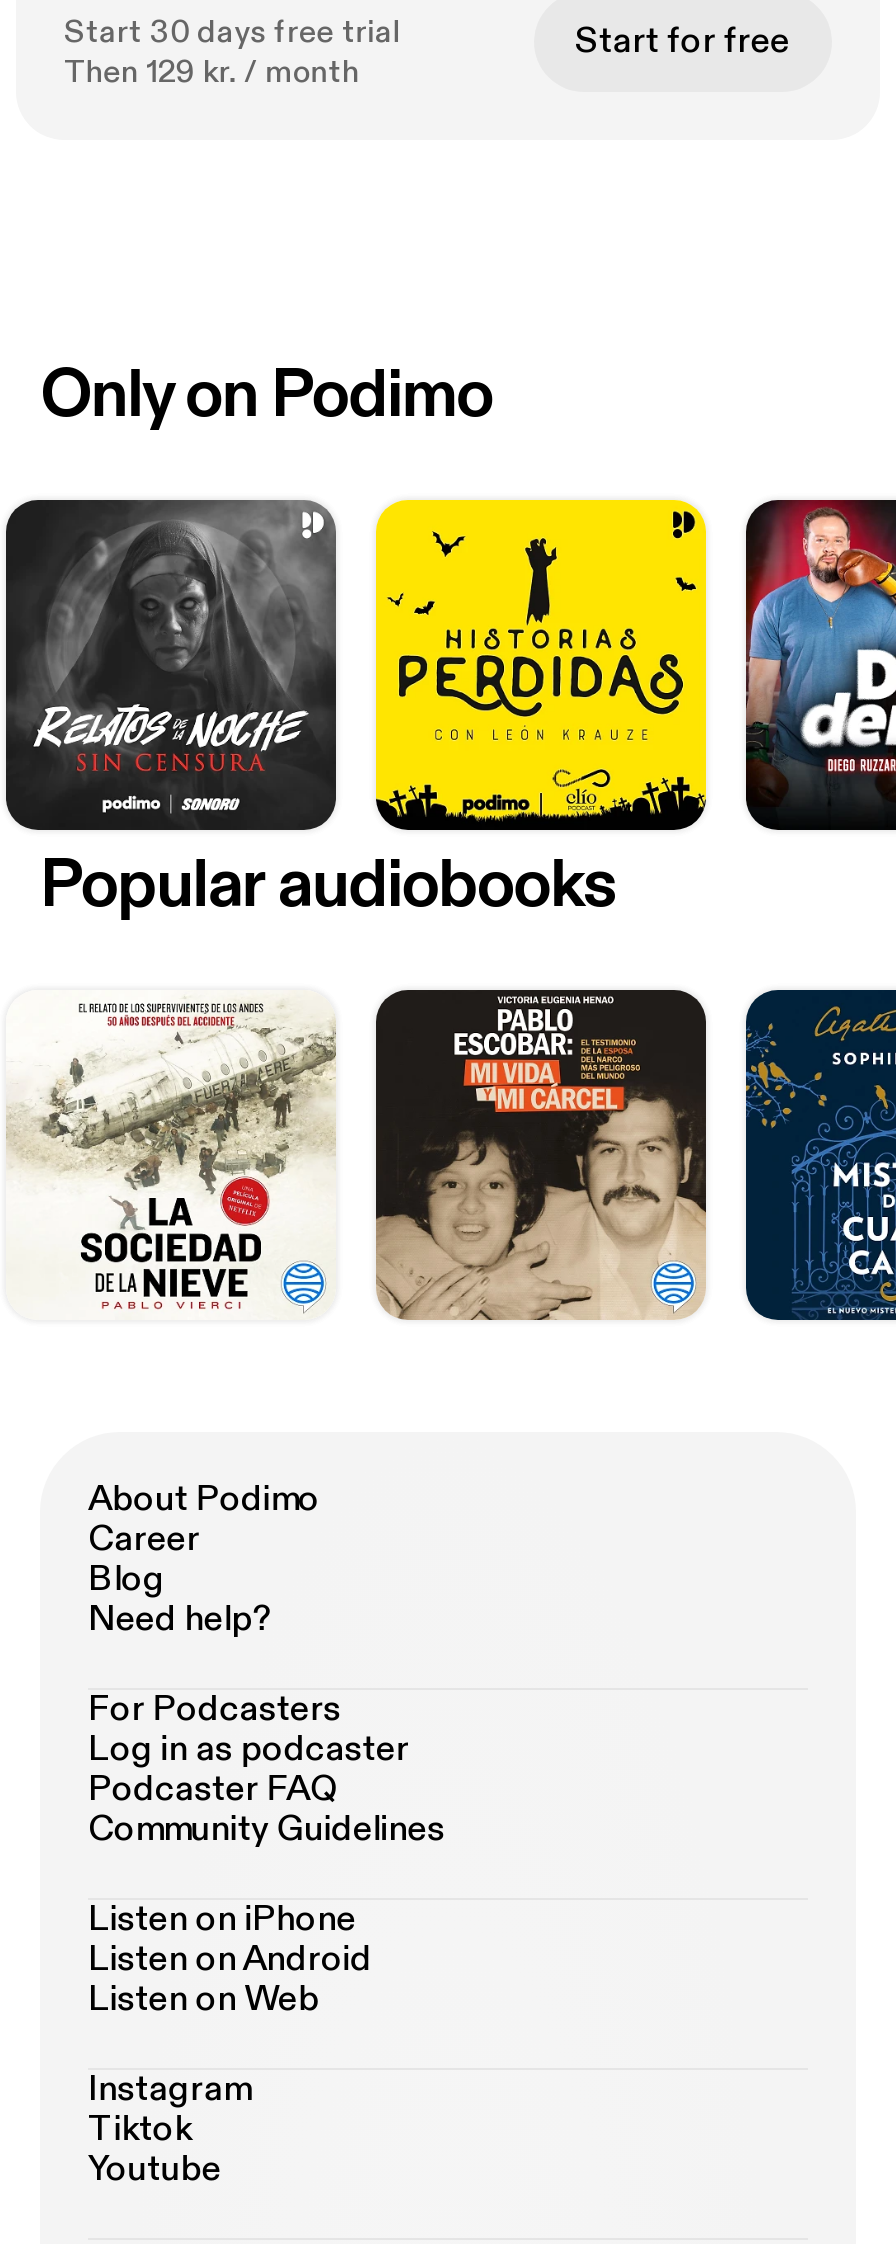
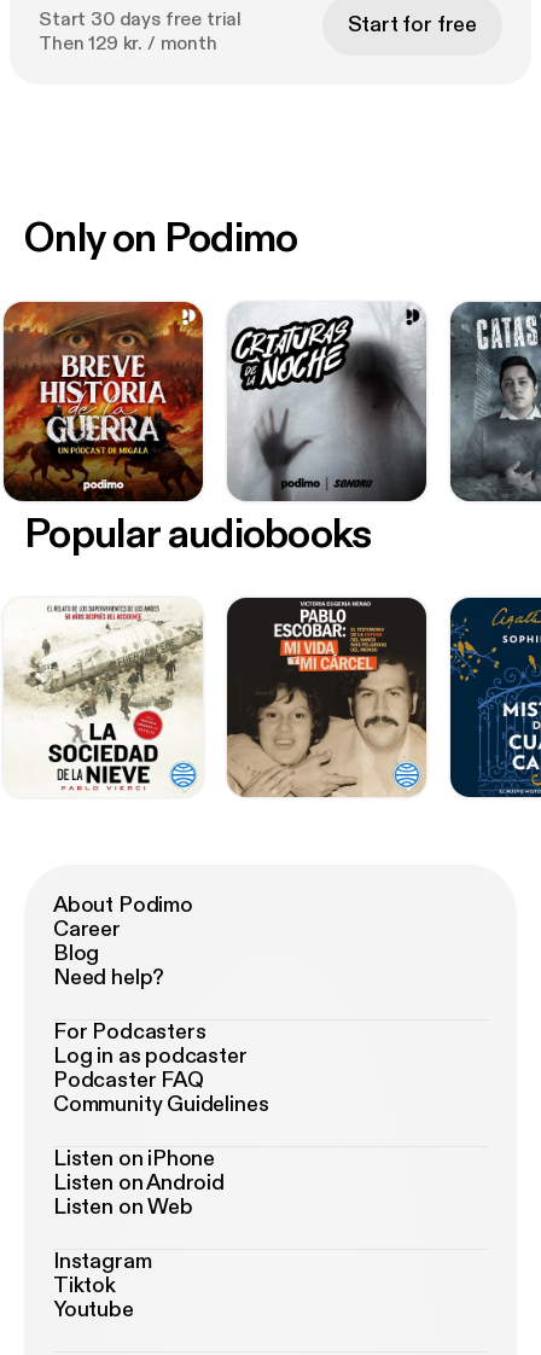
[6,498,338,828] [image] -> [4,301,204,499] [image]
[374,498,708,830] [image] -> [227,302,427,502] [image]
[746,498,890,828] [image] -> [449,301,537,501] [image]

